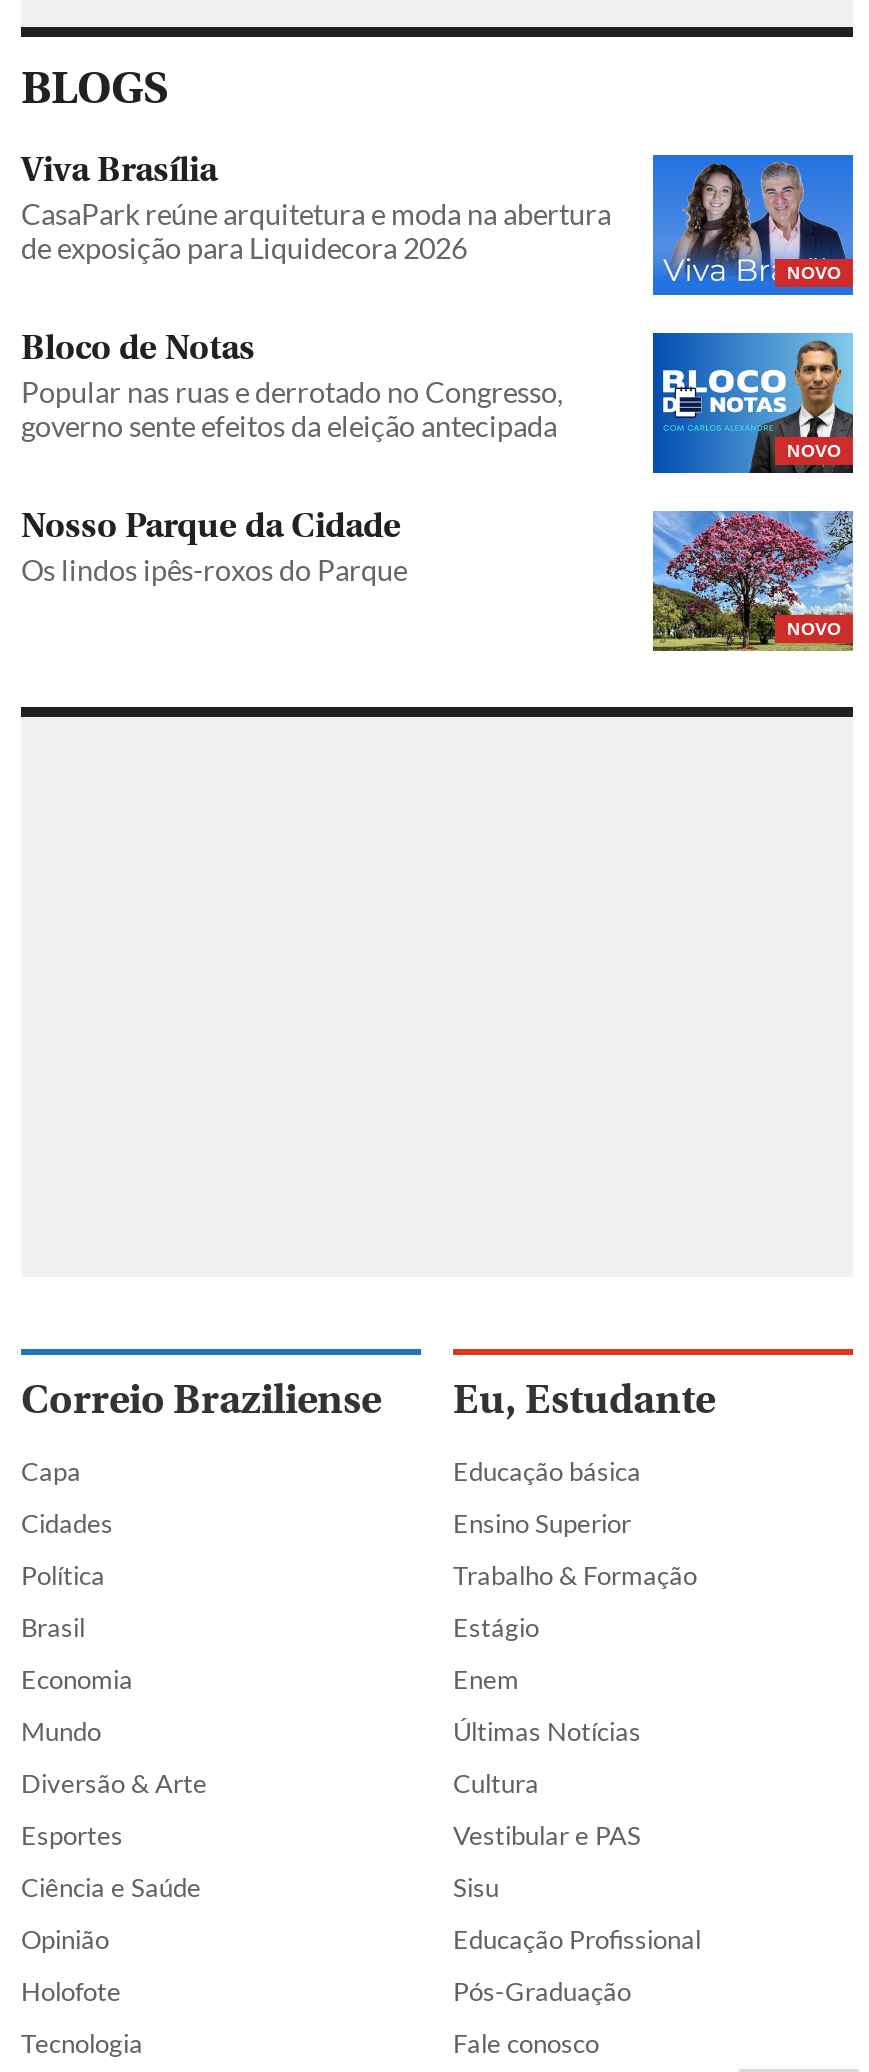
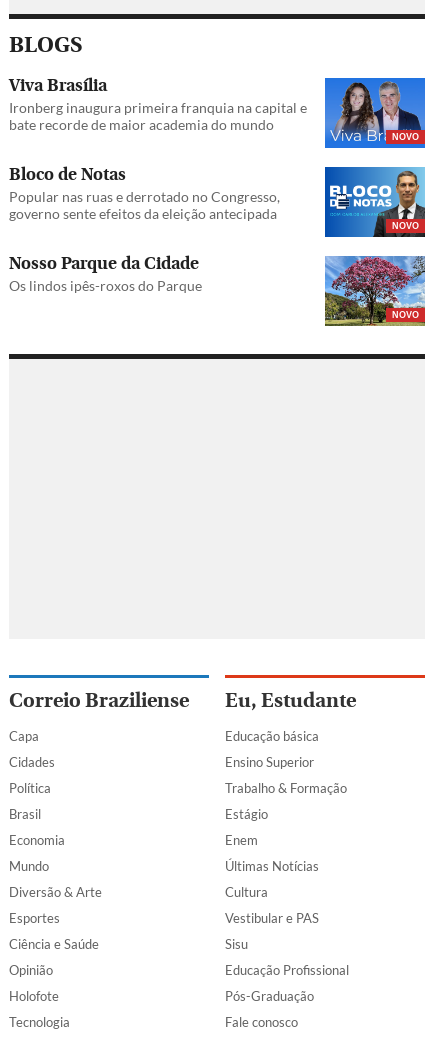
[21,196,611,264] CasaPark reúne arquitetura e moda na abertura | de exposição para Liquidecora 2026 -> [9,99,307,133] Ironberg inaugura primeira franquia na capital e | bate recorde de maior academia do mundo

